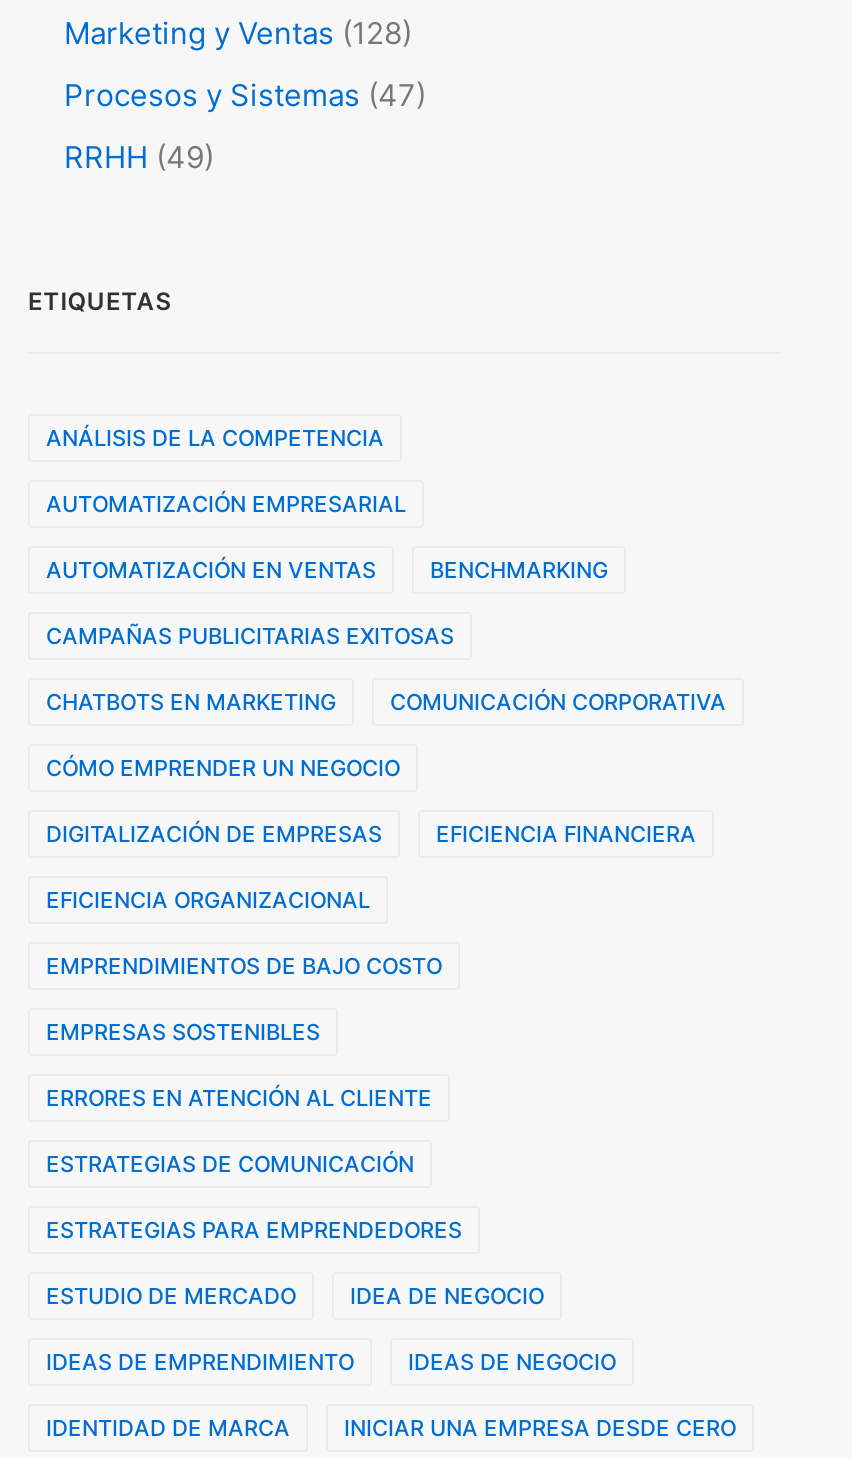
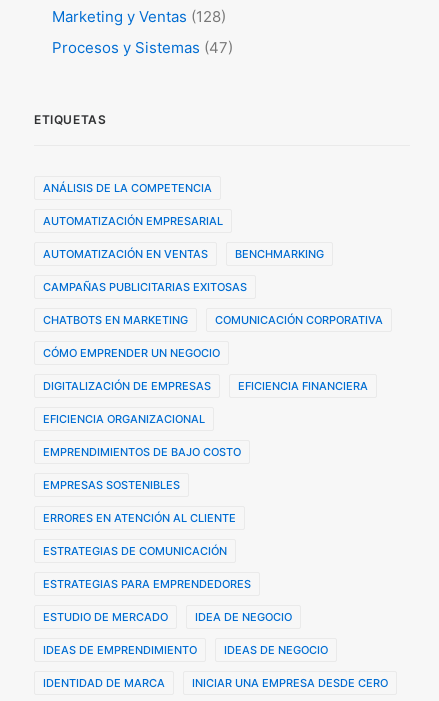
[64,138,214,176] RRHH (49) -> none

